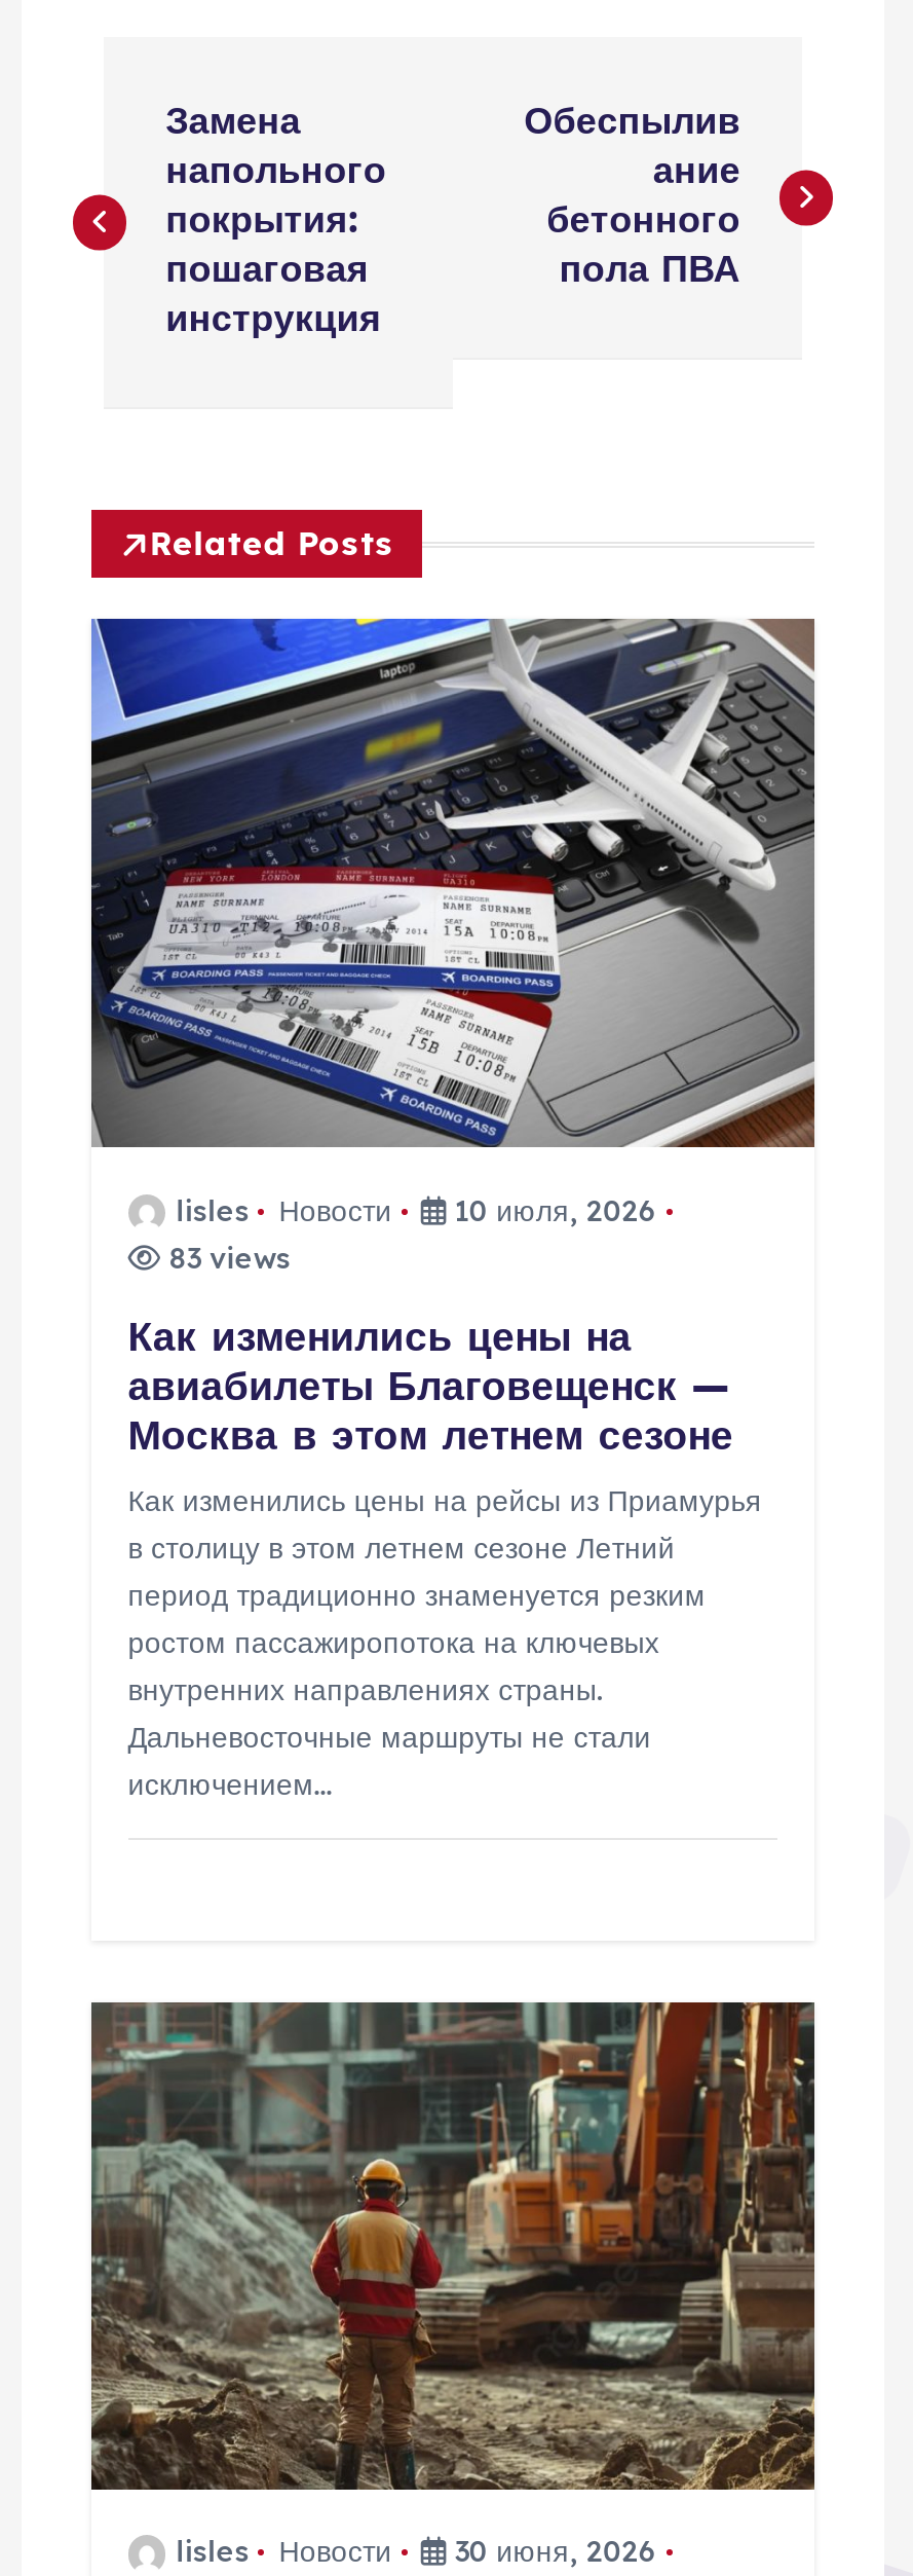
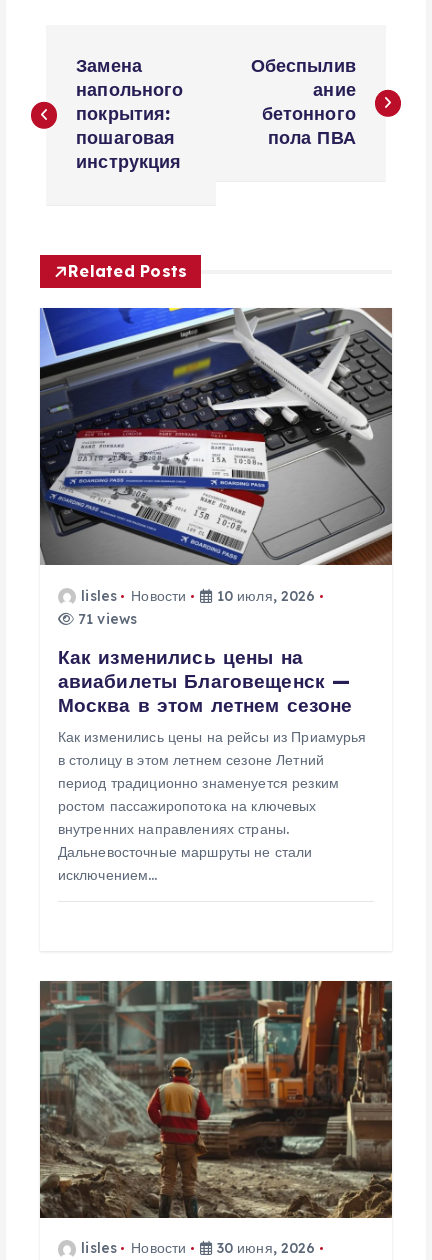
[161,1239,291,1276] 83 views -> [74,610,137,628] 71 views

